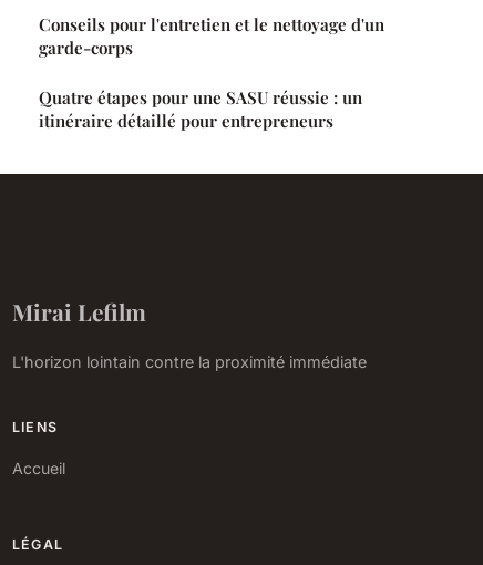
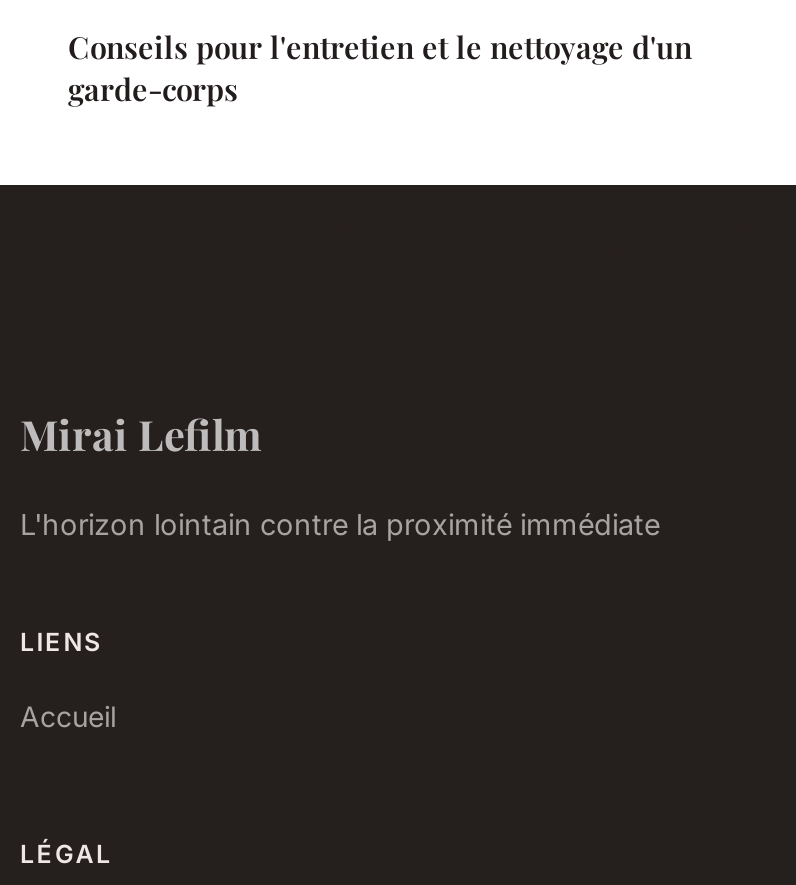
[39,86,362,132] Quatre étapes pour une SASU réussie : un | itinéraire détaillé pour entrepreneurs -> none

